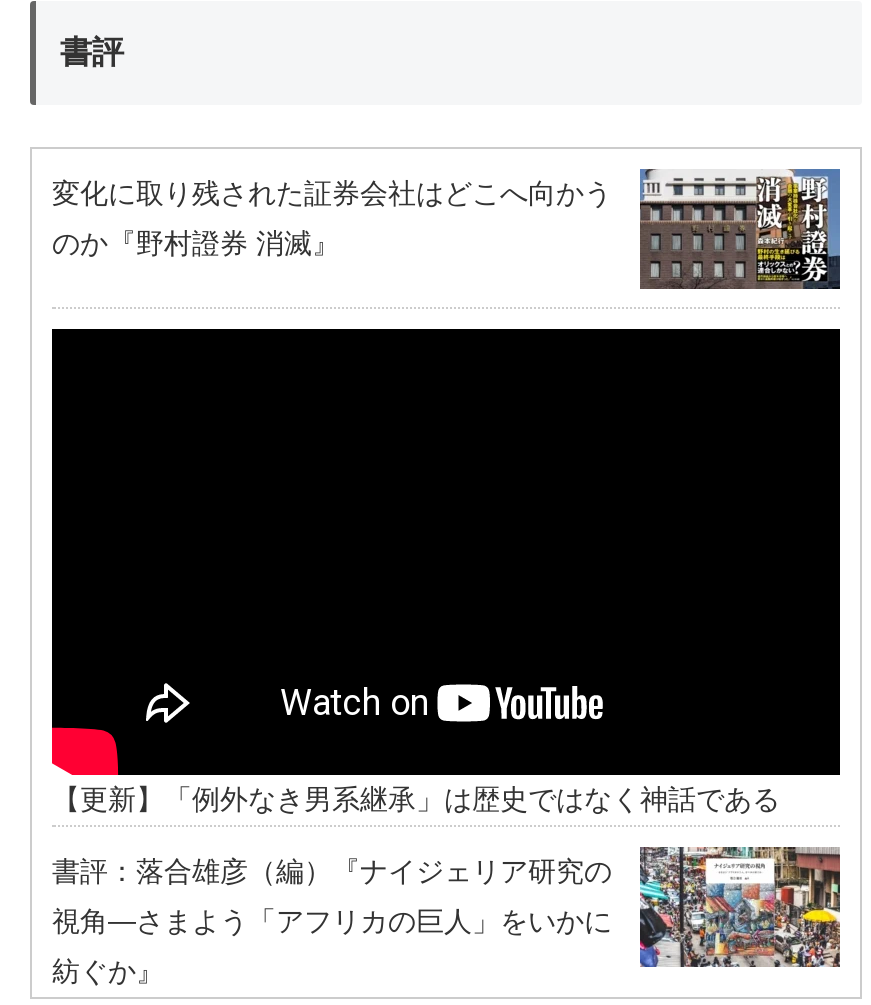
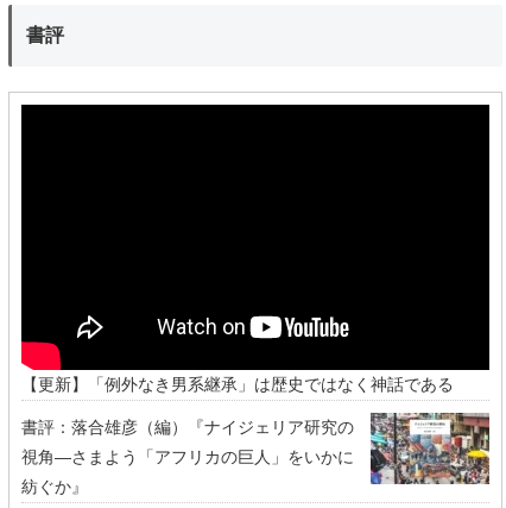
[52,167,842,291] [image] | 変化に取り残された証券会社はどこへ向かう | のか『野村證券 消滅』 -> none

